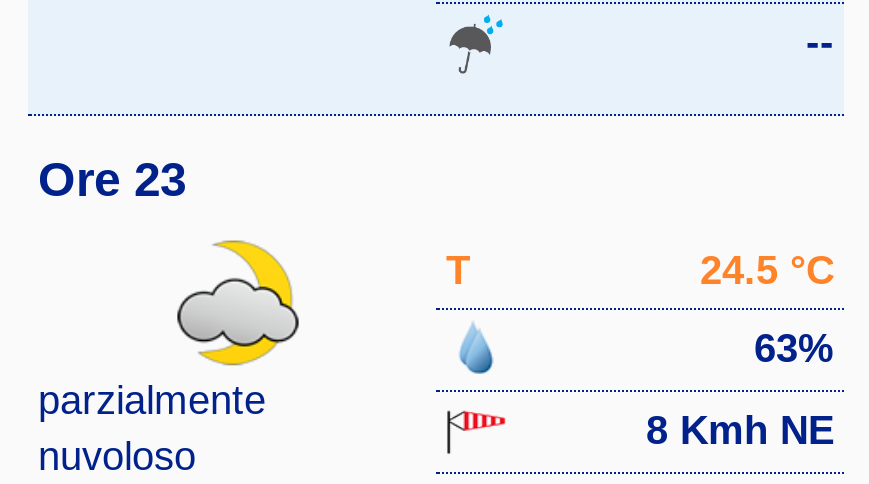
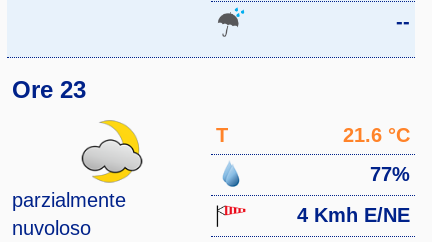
[700,248,834,292] 24.5 °C -> [343,124,410,146] 21.6 °C
[754,326,834,370] 63% -> [370,163,410,185] 77%
[646,408,834,452] 8 Kmh NE -> [297,204,410,226] 4 Kmh E/NE

